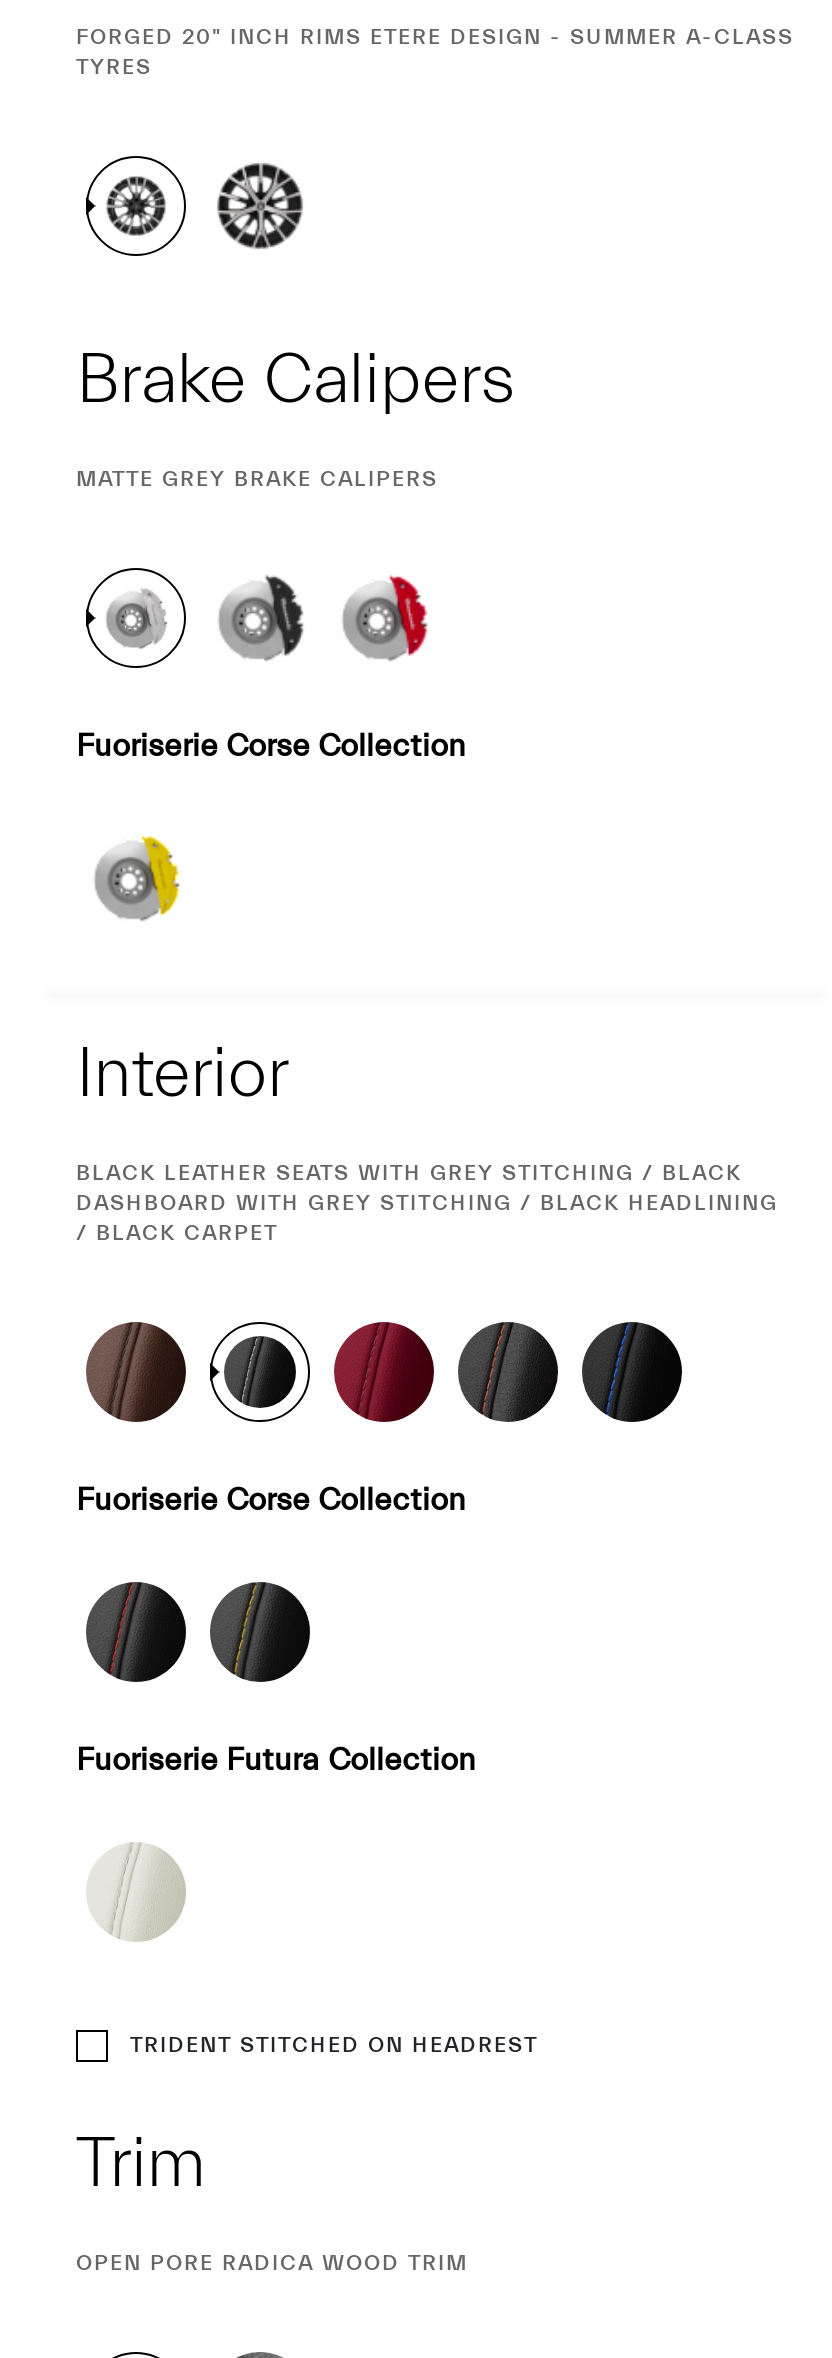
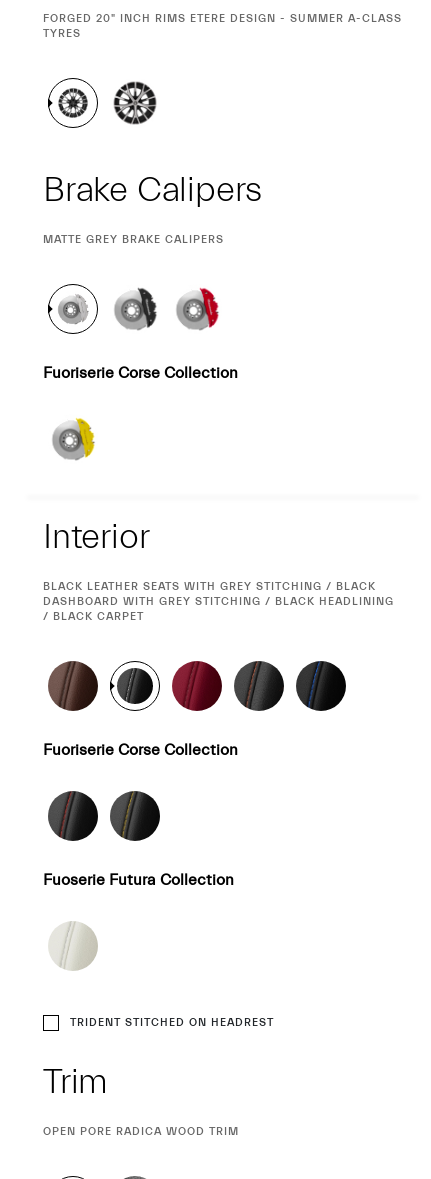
[76,1742,476,1778] Fuoriserie Futura Collection -> [43,871,234,889] Fuoserie Futura Collection

